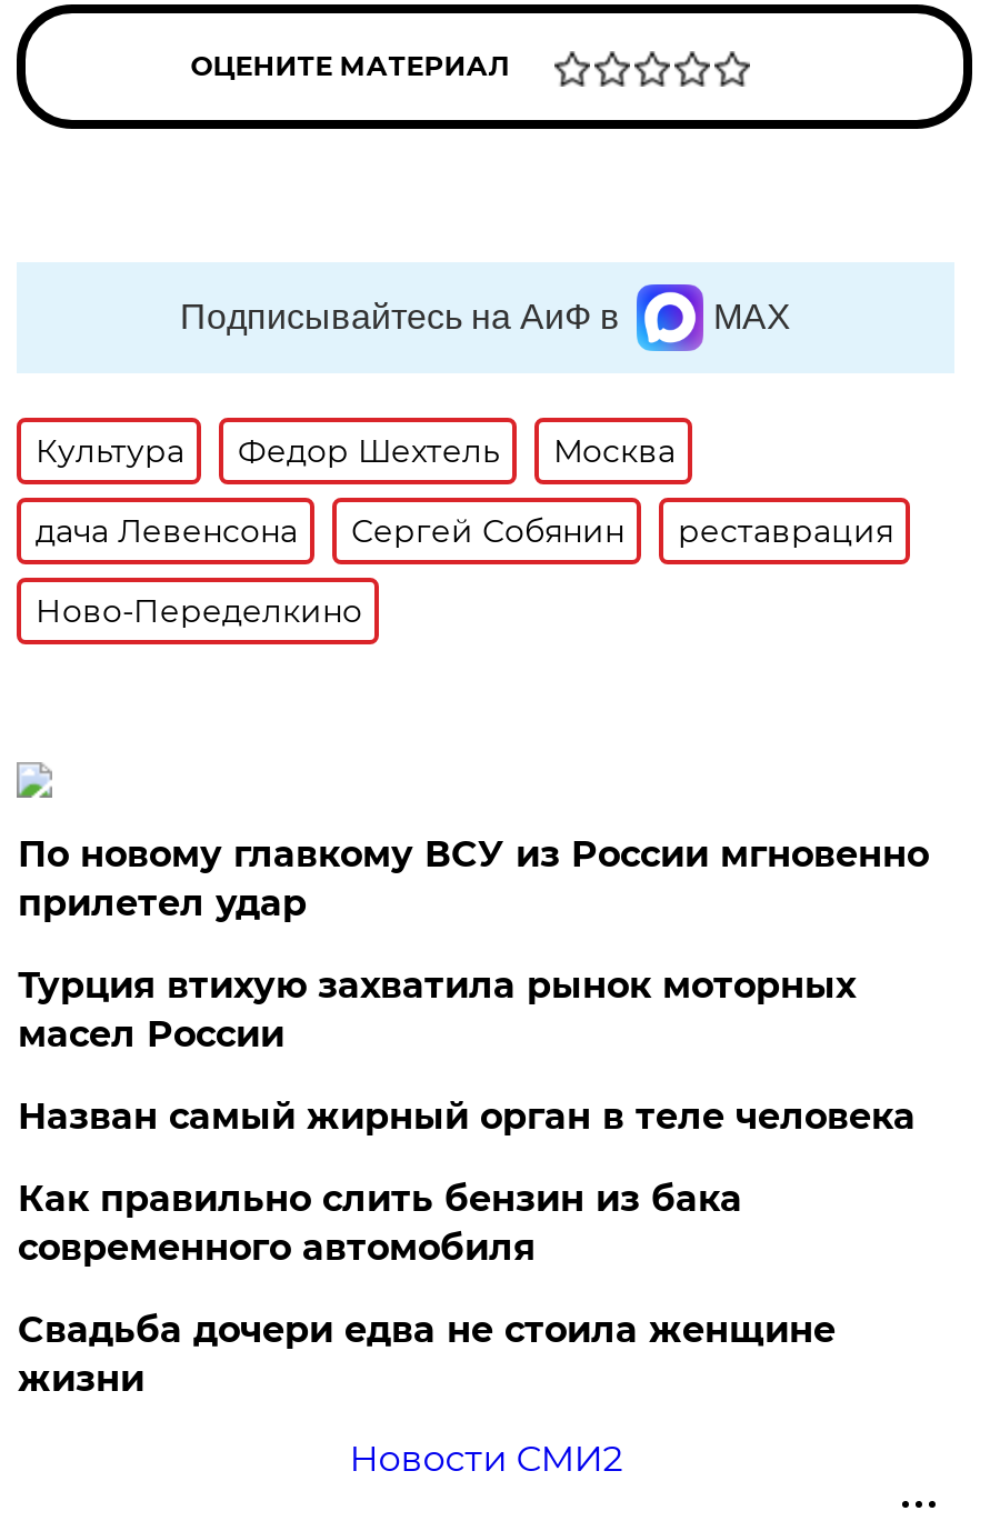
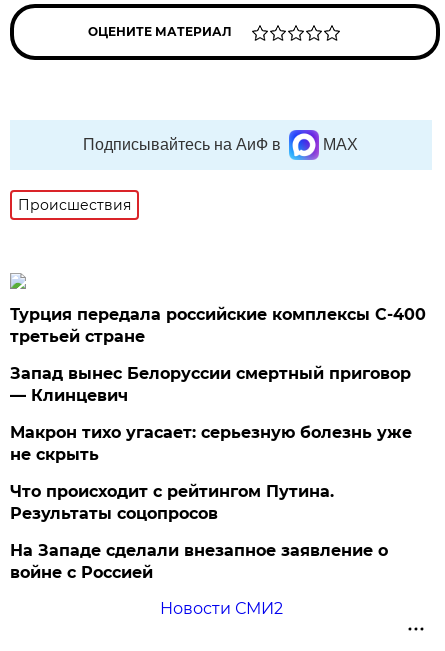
[35,431,893,631] Культура | Федор Шехтель | Москва | дача Левенсона | Сергей Собянин | реставрация | Ново-Переделкино -> [18,196,131,214] Происшествия
[18,833,929,1400] По новому главкому ВСУ из России мгновенно | прилетел удар | Турция втихую захватила рынок моторных | масел России | Назван самый жирный орган в теле человека | Как правильно слить бензин из бака | современного автомобиля | Свадьба дочери едва не стоила женщине | жизни -> [10,305,426,582] Турция передала российские комплексы С-400 | третьей стране | Запад вынес Белоруссии смертный приговор | — Клинцевич | Макрон тихо угасает: серьезную болезнь уже | не скрыть | Что происходит с рейтингом Путина. | Результаты соцопросов | На Западе сделали внезапное заявление о | войне с Россией

